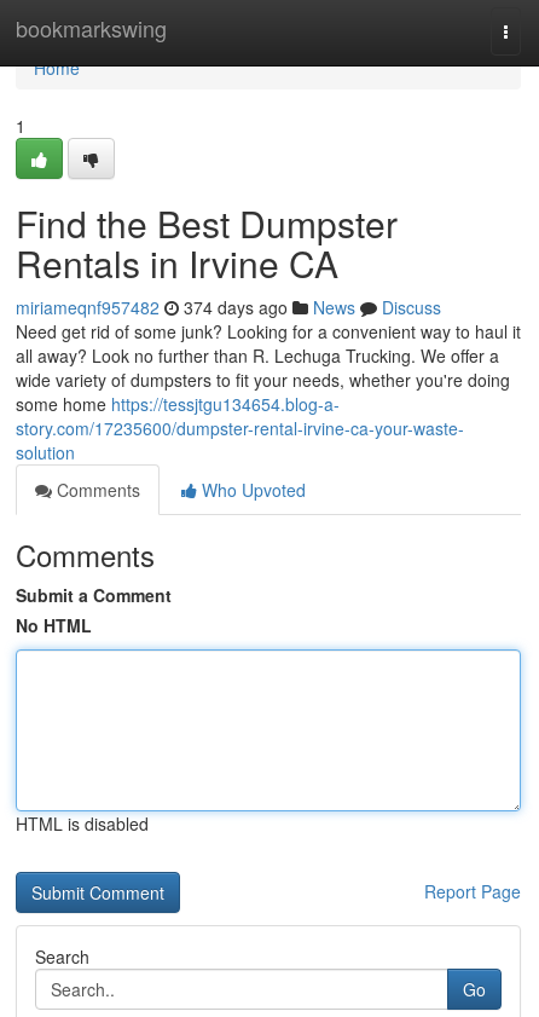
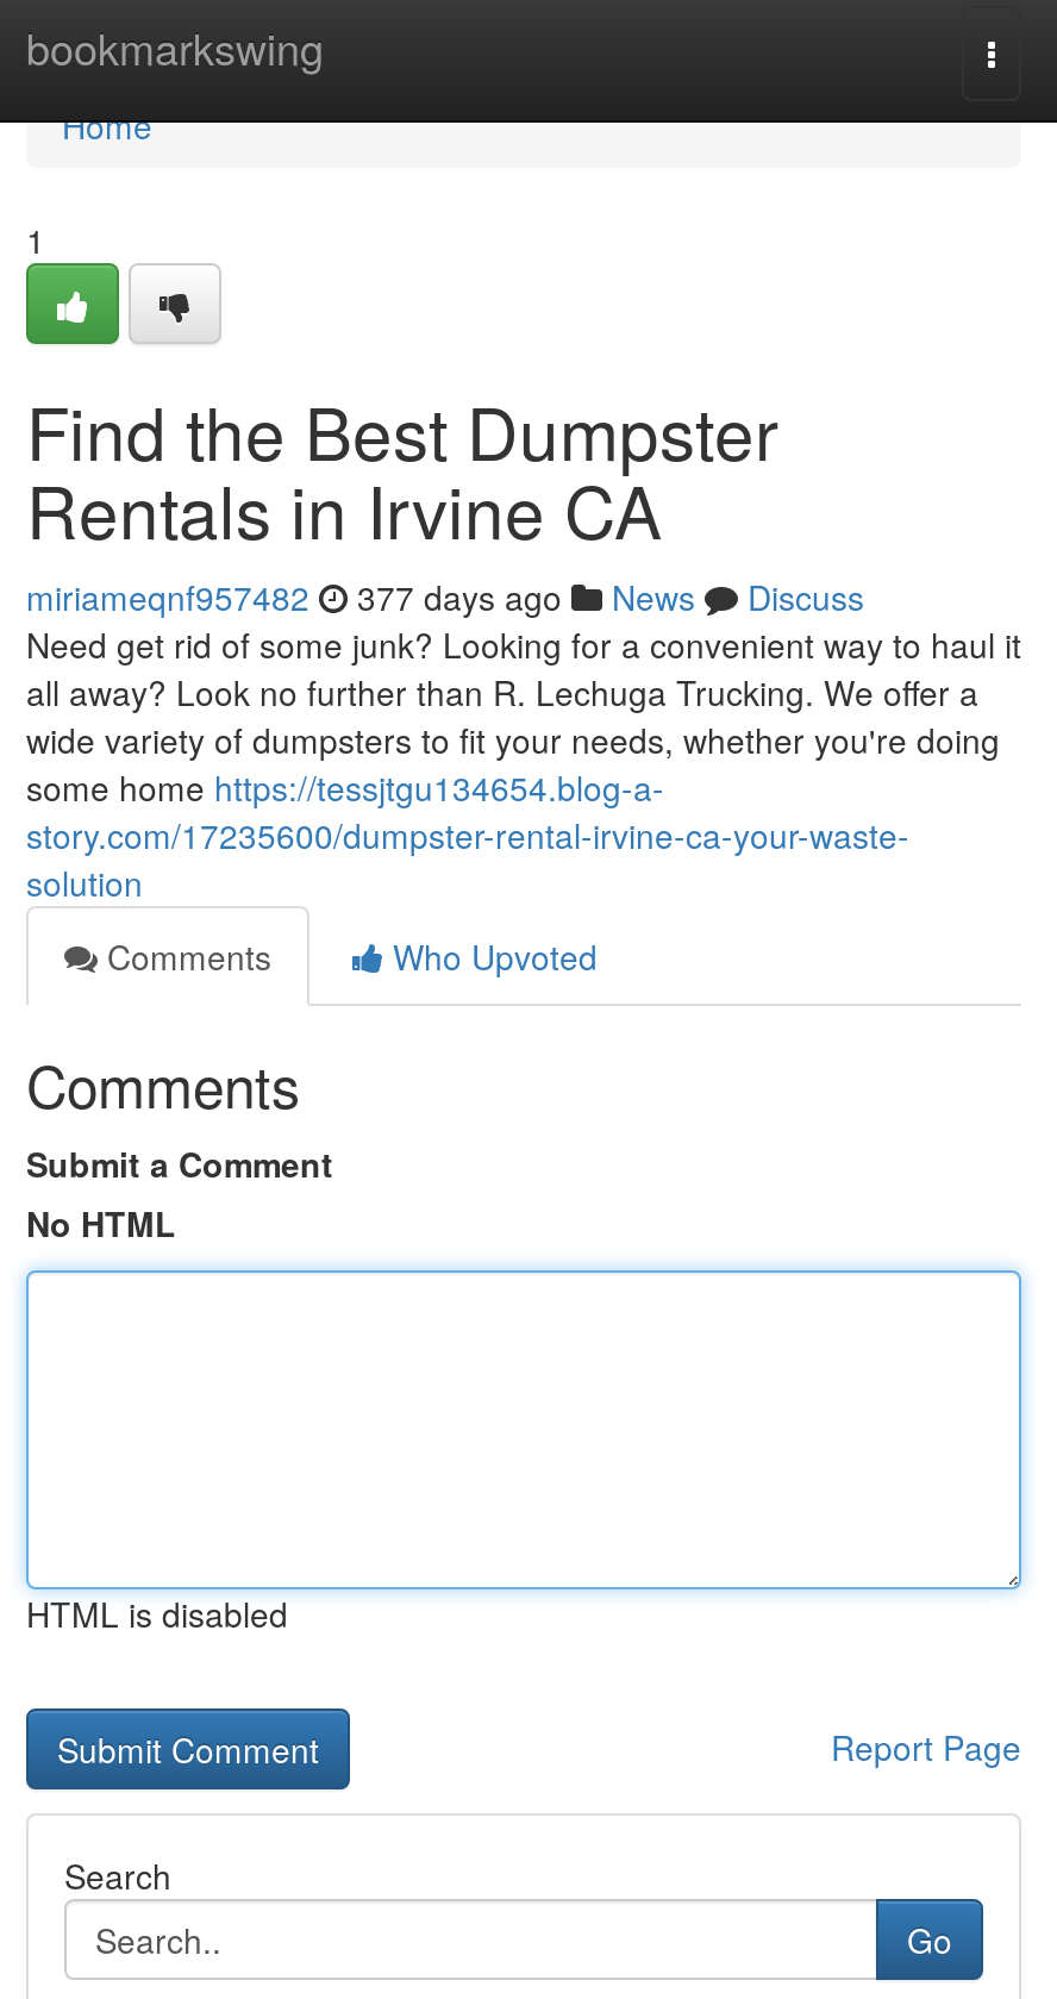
[16,295,441,319] miriameqnf957482 374 days ago News Discuss -> [26,573,864,620] miriameqnf957482 377 days ago News Discuss

